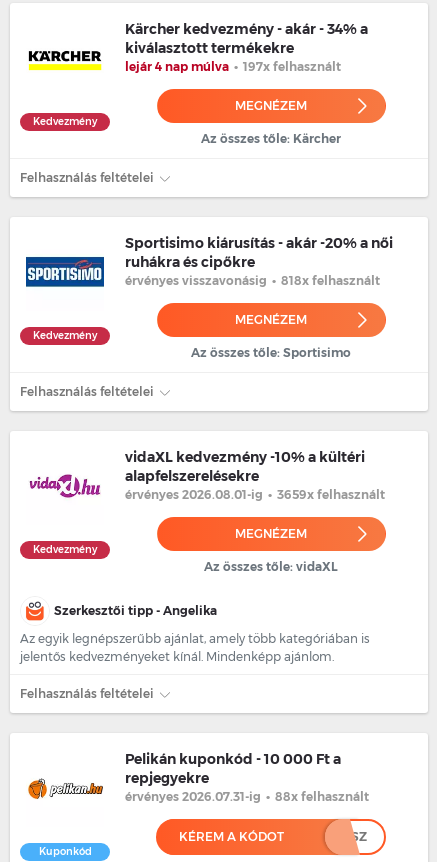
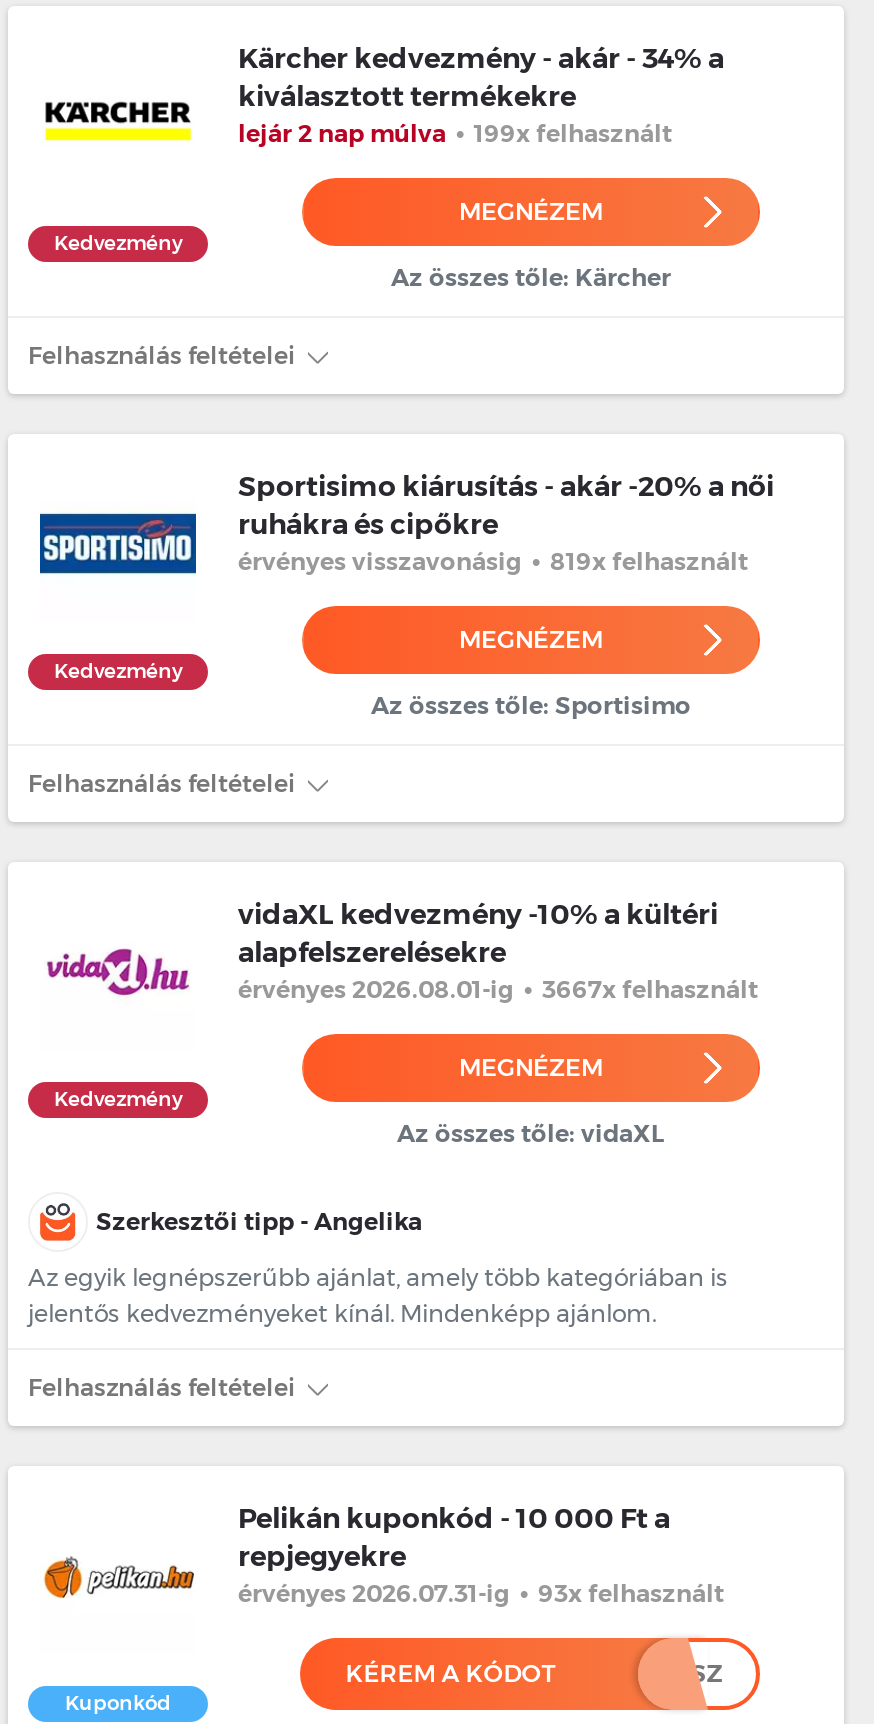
[125,59,341,74] lejár 4 nap múlva • 197x felhasznált -> [238,118,672,148] lejár 2 nap múlva • 199x felhasznált
[125,273,380,288] érvényes visszavonásig • 818x felhasznált -> [238,546,748,576] érvényes visszavonásig • 819x felhasznált
[125,487,385,502] érvényes 2026.08.01-ig • 3659x felhasznált -> [238,974,758,1004] érvényes 2026.08.01-ig • 3667x felhasznált
[125,789,369,804] érvényes 2026.07.31-ig • 88x felhasznált -> [238,1578,724,1608] érvényes 2026.07.31-ig • 93x felhasznált

